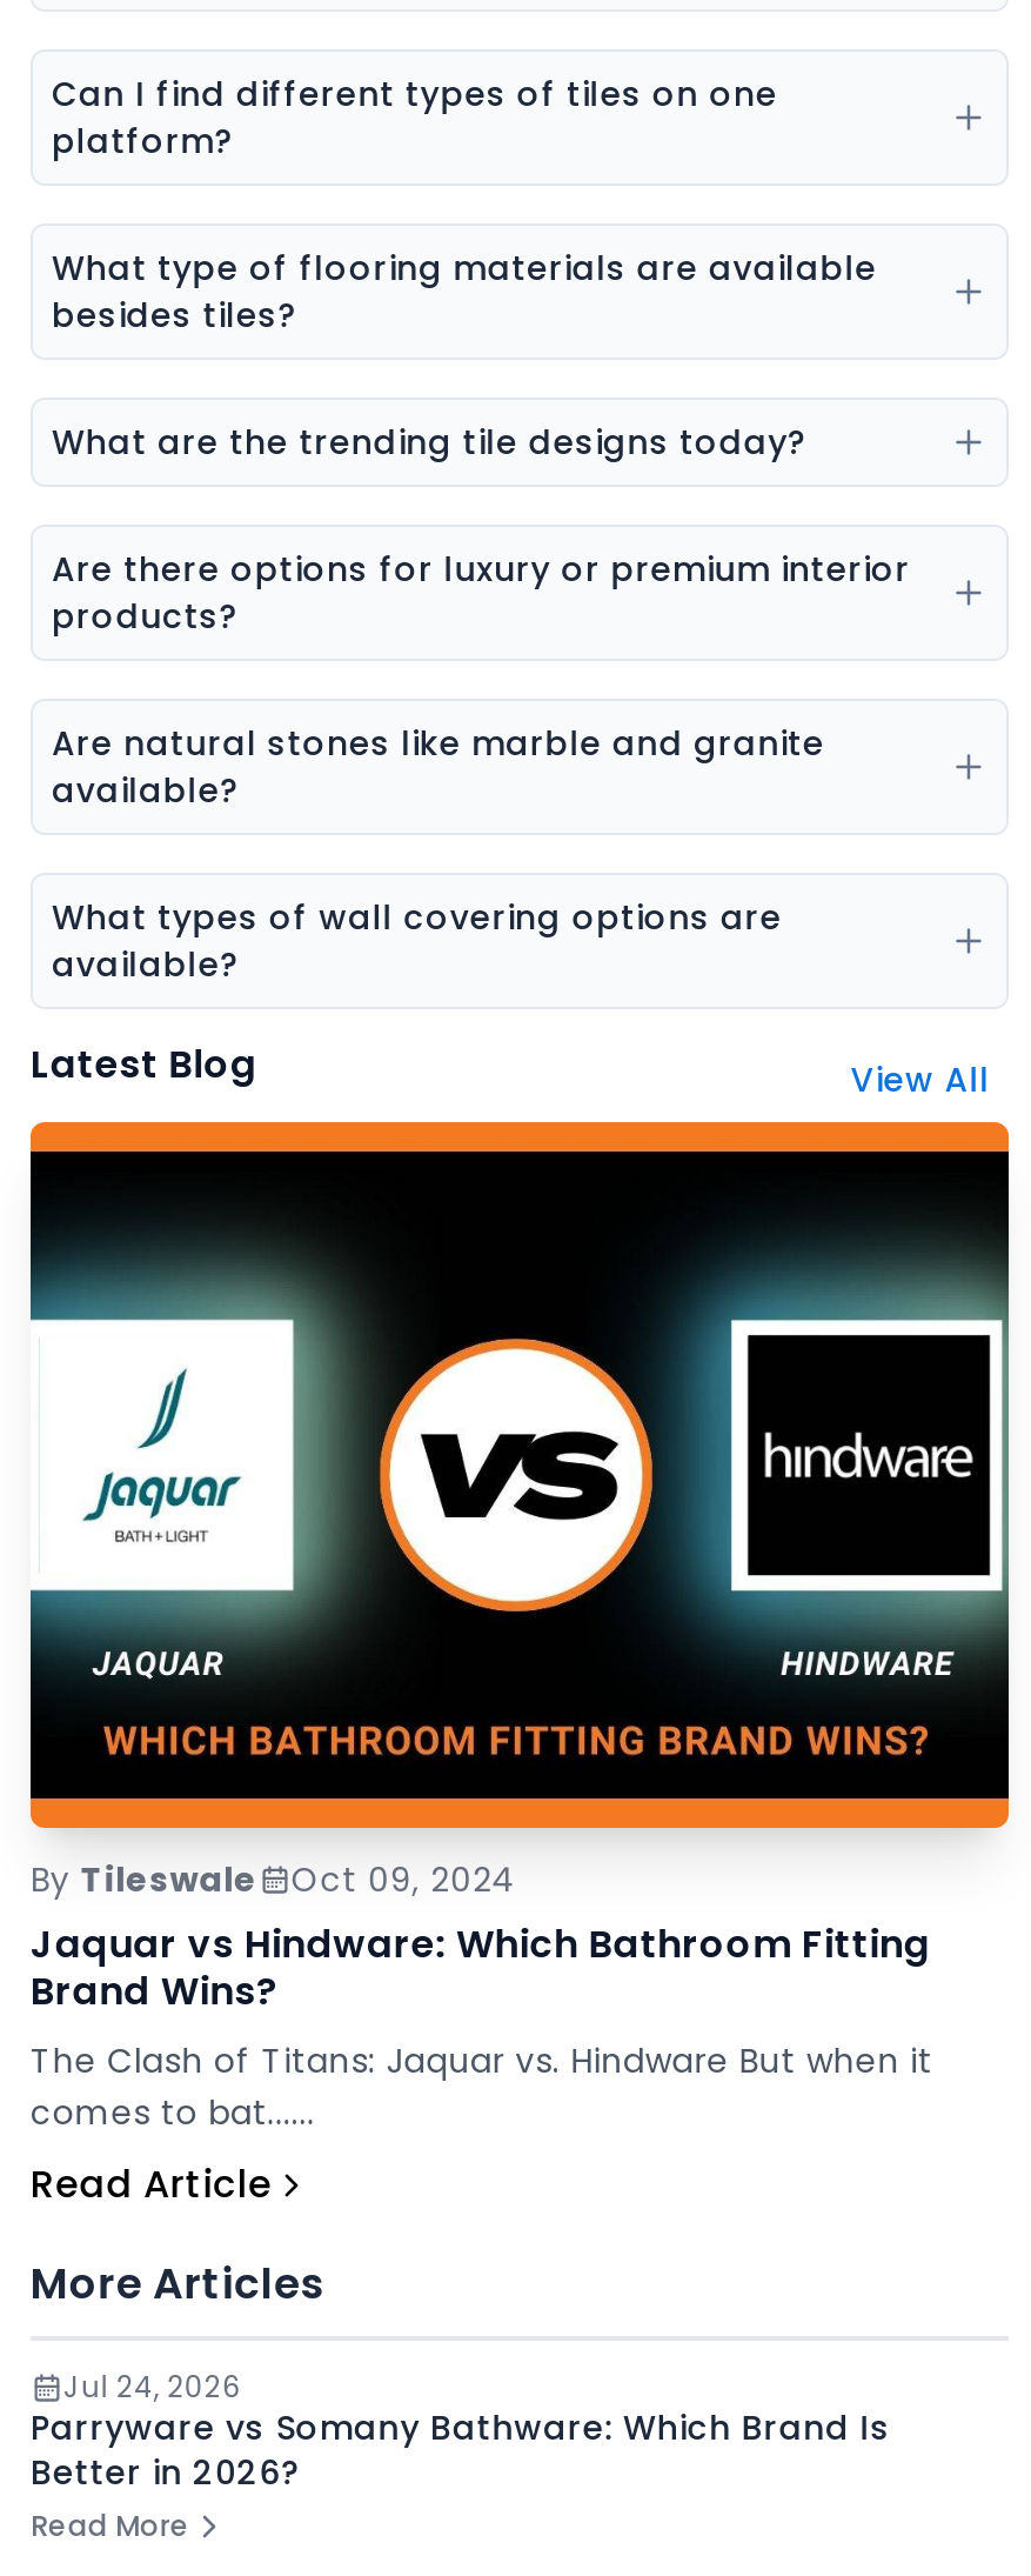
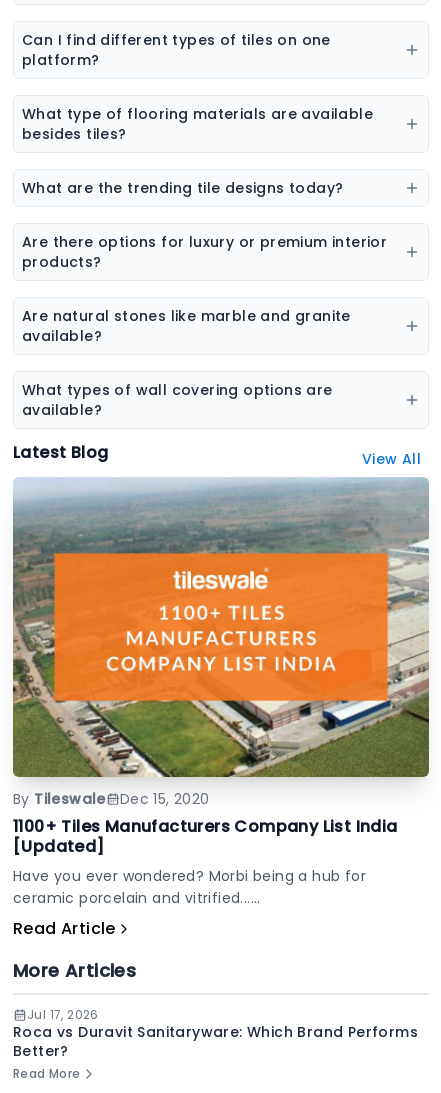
[28,1120,1011,2136] [image] | Oct 09, 2024 | Jaquar vs Hindware: Which Bathroom Fitting | Brand Wins? | The Clash of Titans: Jaquar vs. Hindware But when it | comes to bat...... -> [12,477,430,908] [image] | Dec 15, 2020 | 1100+ Tiles Manufacturers Company List India | [Updated] | Have you ever wondered? Morbi being a hub for | ceramic porcelain and vitrified......
[31,2367,890,2496] Jul 24, 2026 | Parryware vs Somany Bathware: Which Brand Is | Better in 2026? -> [13,1006,418,1061] Jul 17, 2026 | Roca vs Duravit Sanitaryware: Which Brand Performs | Better?

